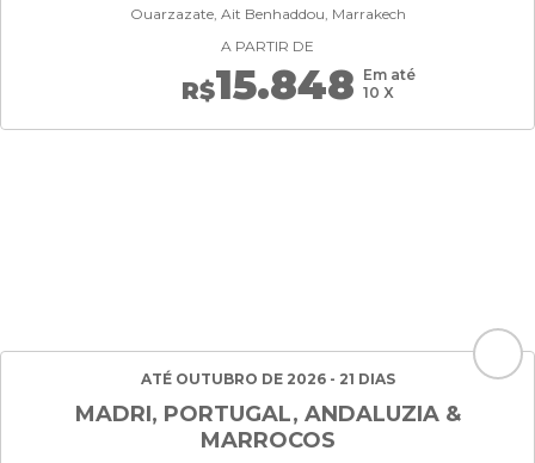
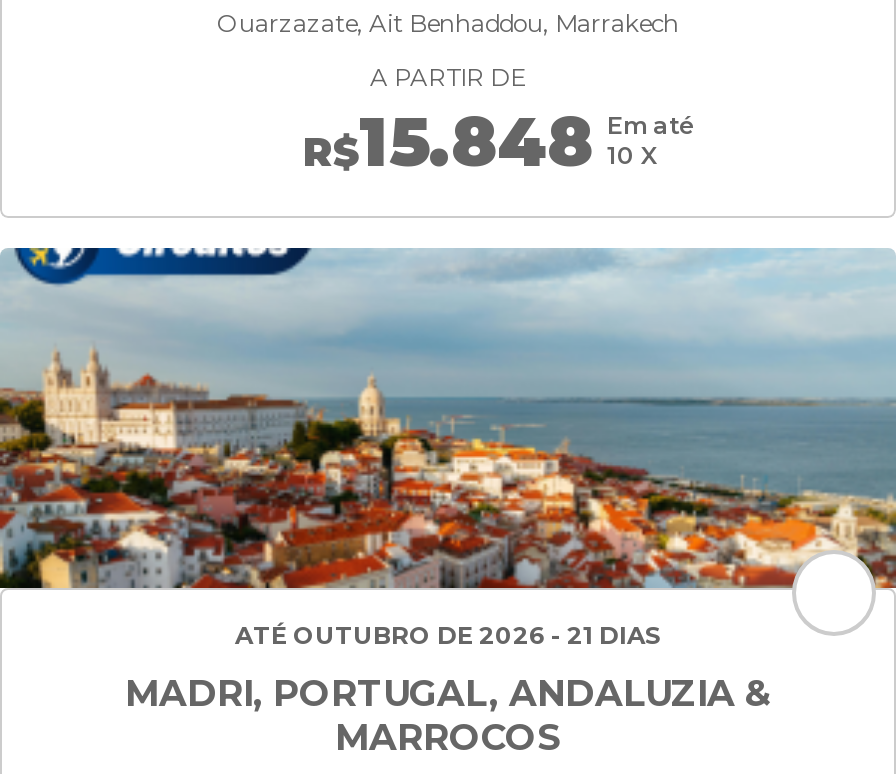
none -> [6,246,890,590] [image]

